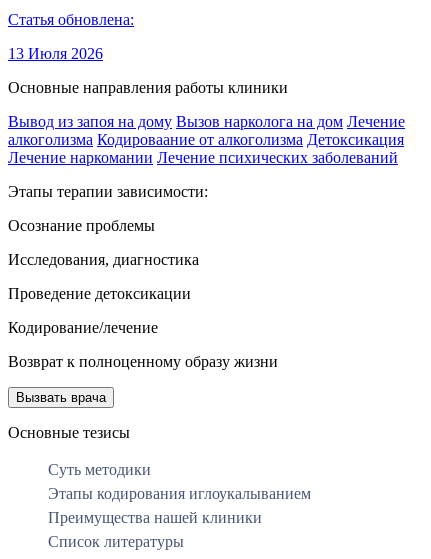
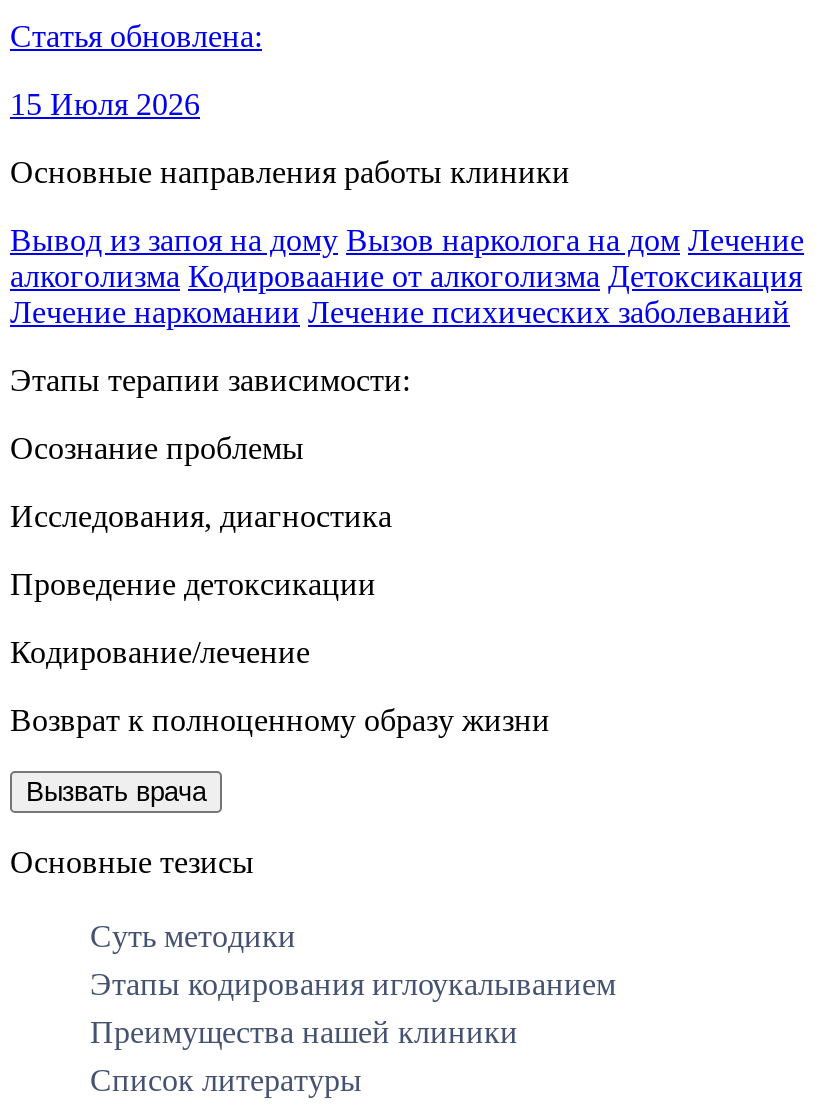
[8,45,103,62] 13 Июля 2026 -> [10,87,200,121] 15 Июля 2026

